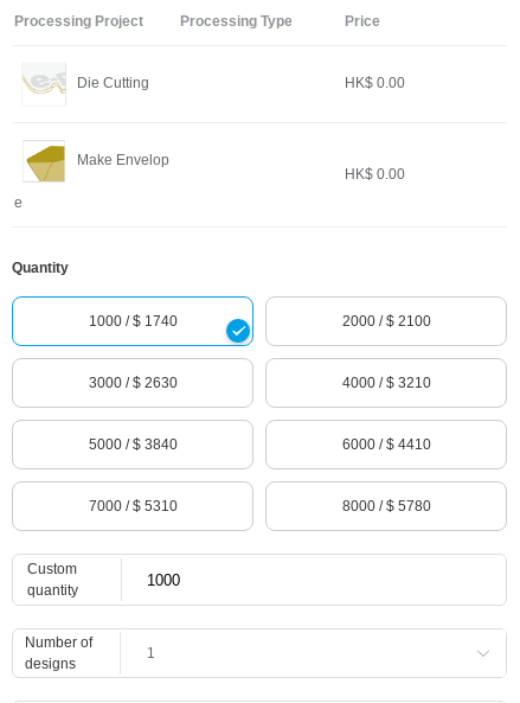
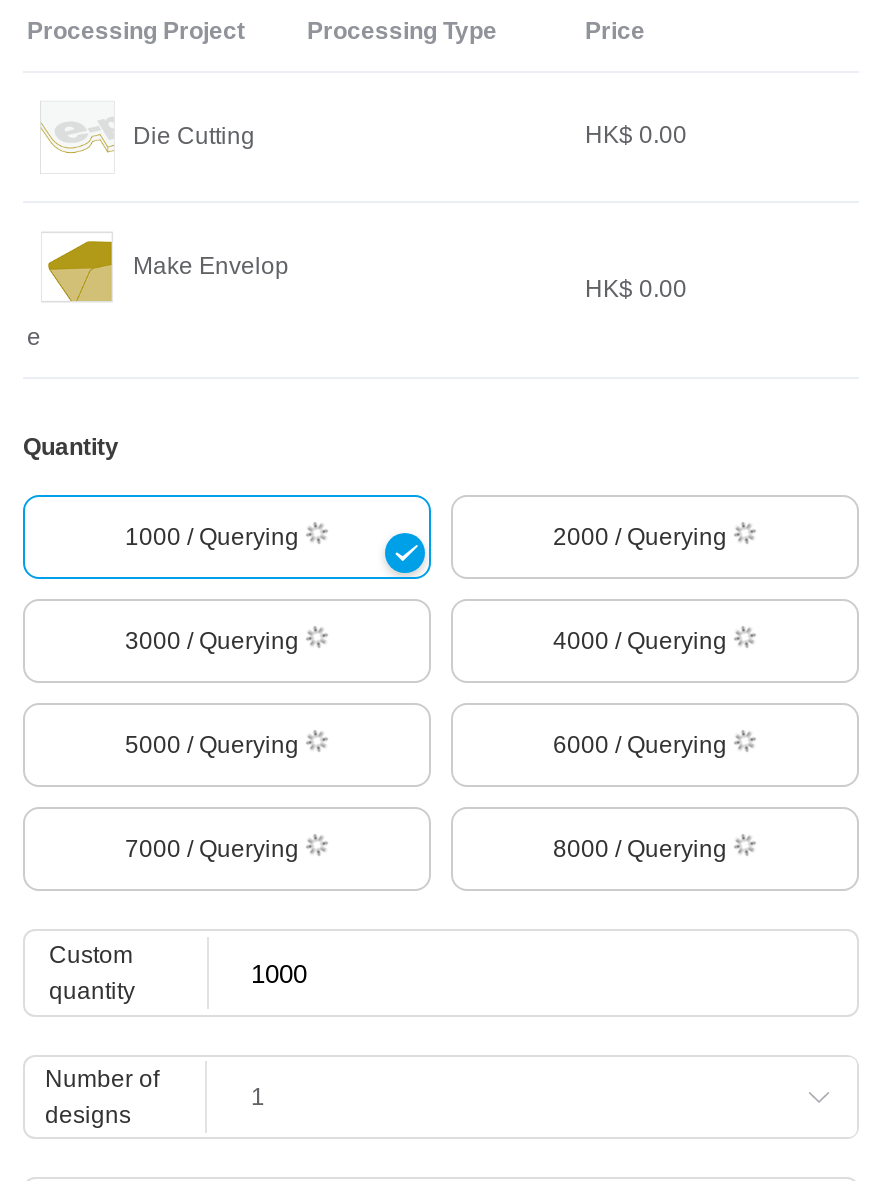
[88,313,431,330] 1000 / $ 1740 | 2000 / $ 2100 -> [125,524,733,552] 1000 / Querying | 2000 / Querying
[88,375,431,392] 3000 / $ 2630 | 4000 / $ 3210 -> [125,628,733,656] 3000 / Querying | 4000 / Querying
[88,437,431,453] 5000 / $ 3840 | 6000 / $ 4410 -> [125,732,733,760] 5000 / Querying | 6000 / Querying
[88,498,431,515] 7000 / $ 5310 | 8000 / $ 5780 -> [125,836,733,864] 7000 / Querying | 8000 / Querying

